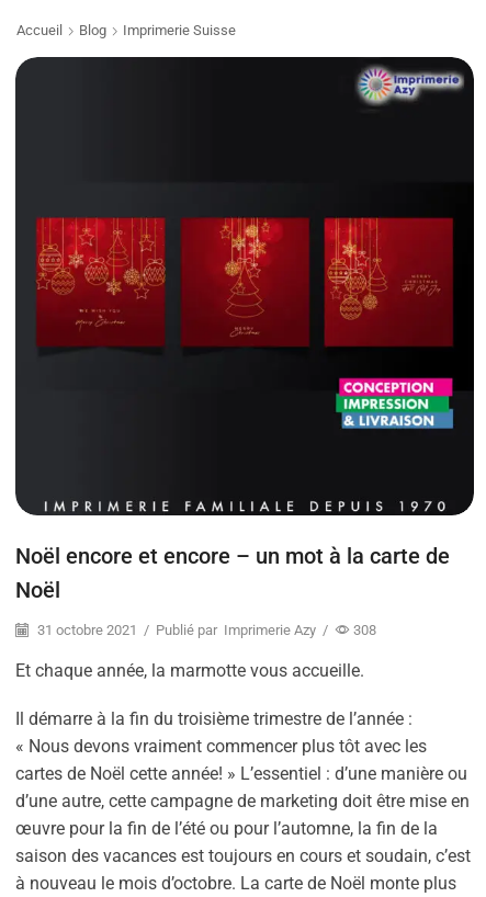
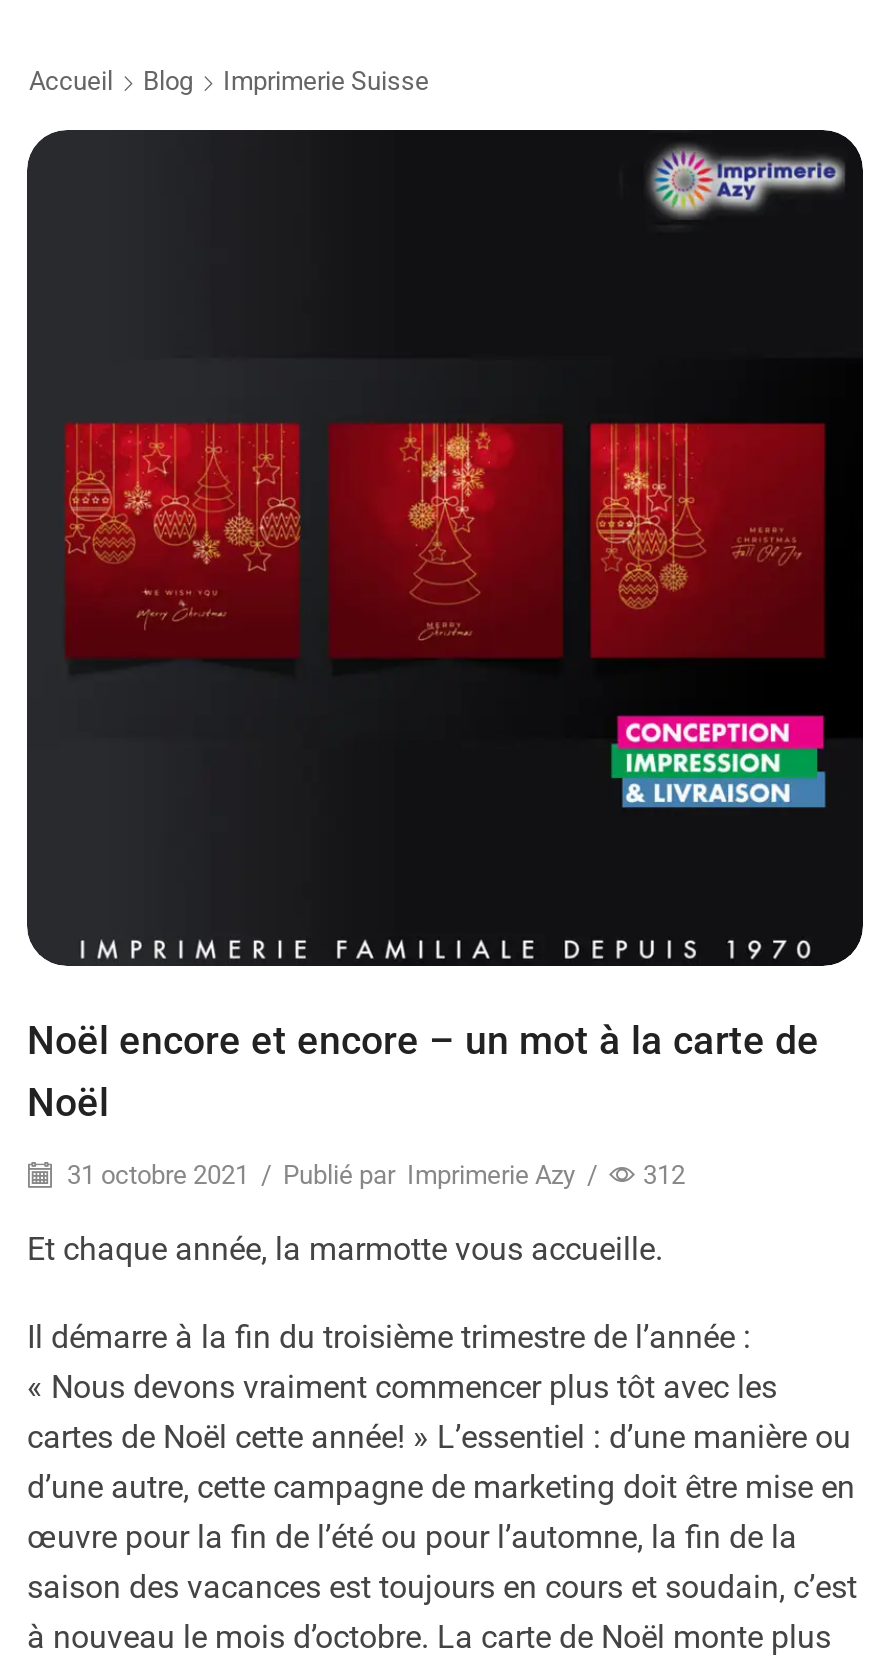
[34,622,376,638] 31 octobre 2021 / Publié par Imprimerie Azy / 308 -> [61,1160,685,1190] 31 octobre 2021 / Publié par Imprimerie Azy / 312

